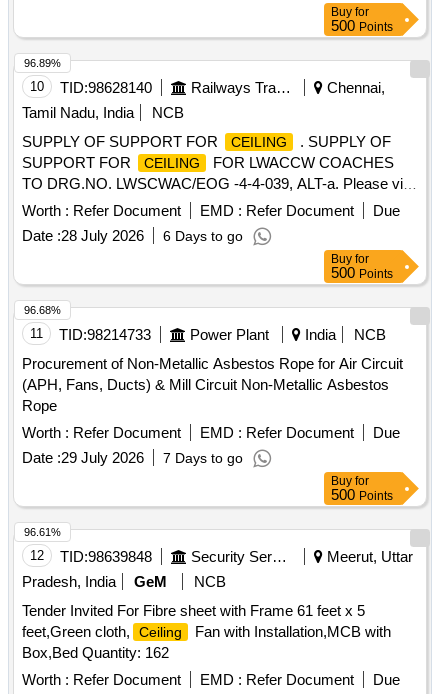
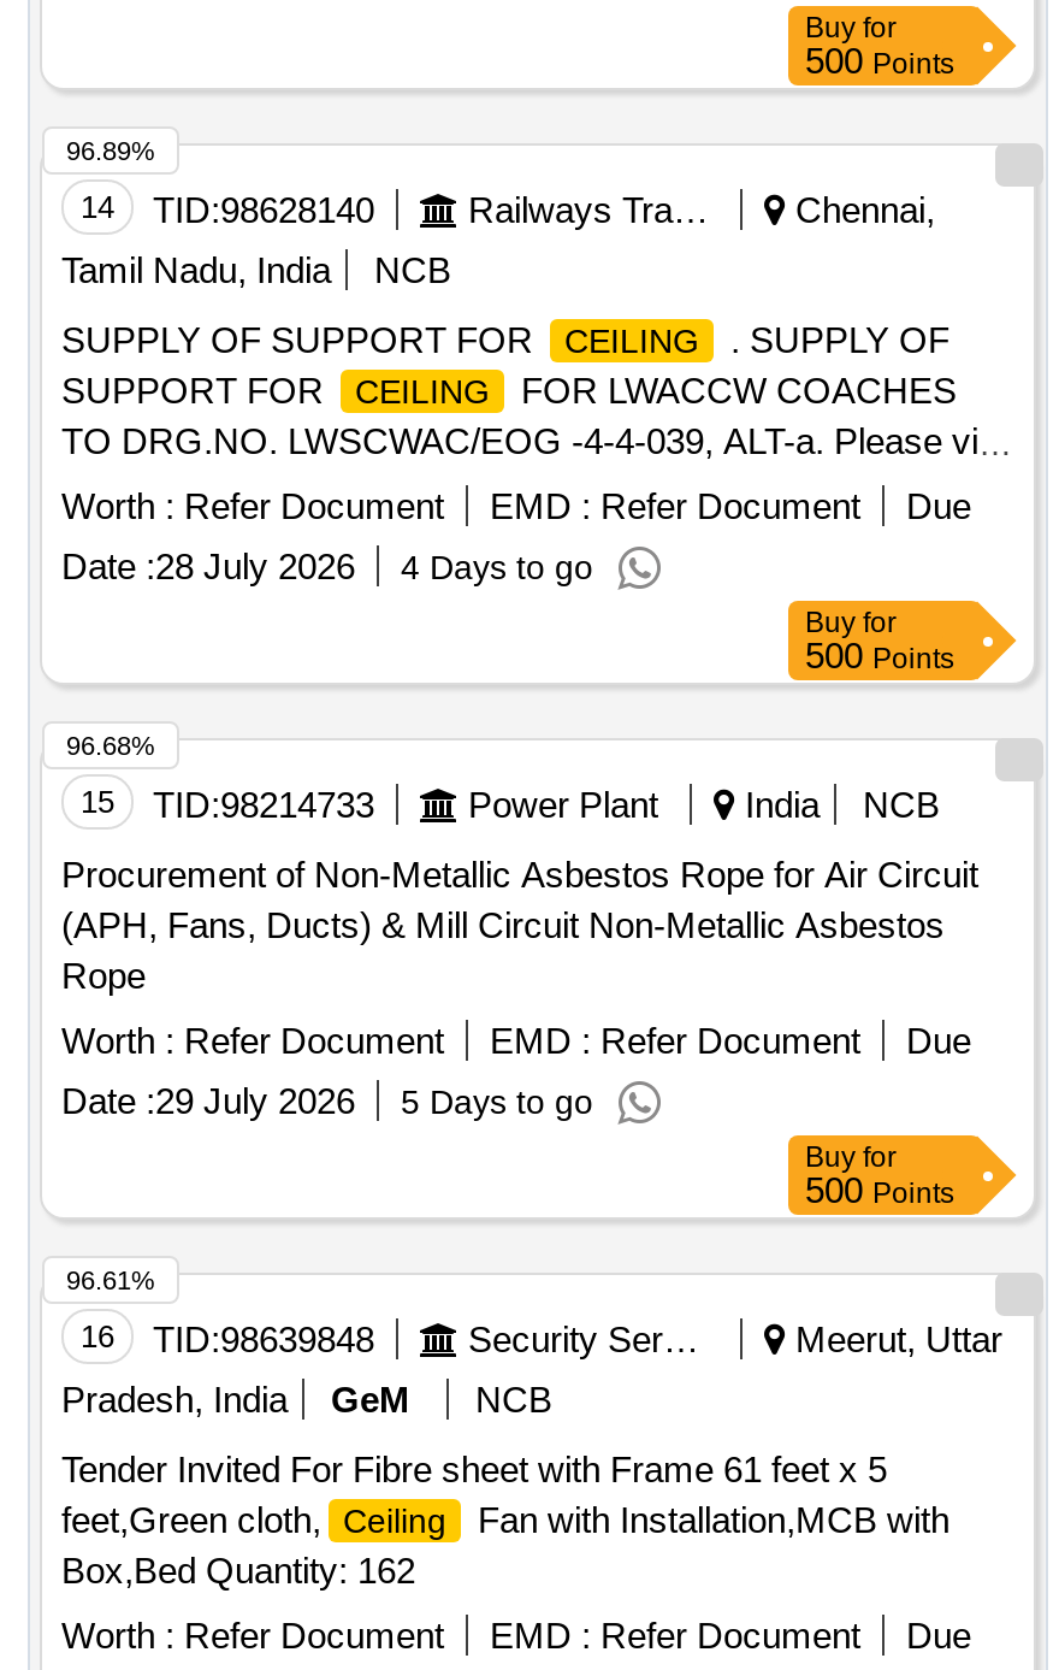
[30,79,152,96] 10 TID:98628140 -> [81,190,374,230] 14 TID:98628140
[22,227,243,244] Date : 28 July 2026 6 Days to go -> [61,546,593,587] Date : 28 July 2026 4 Days to go
[30,326,151,343] 11 TID:98214733 -> [81,784,374,825] 15 TID:98214733
[22,449,243,466] Date : 29 July 2026 7 Days to go -> [61,1081,593,1121] Date : 29 July 2026 5 Days to go
[30,548,152,565] 12 TID:98639848 -> [81,1319,374,1360] 16 TID:98639848

